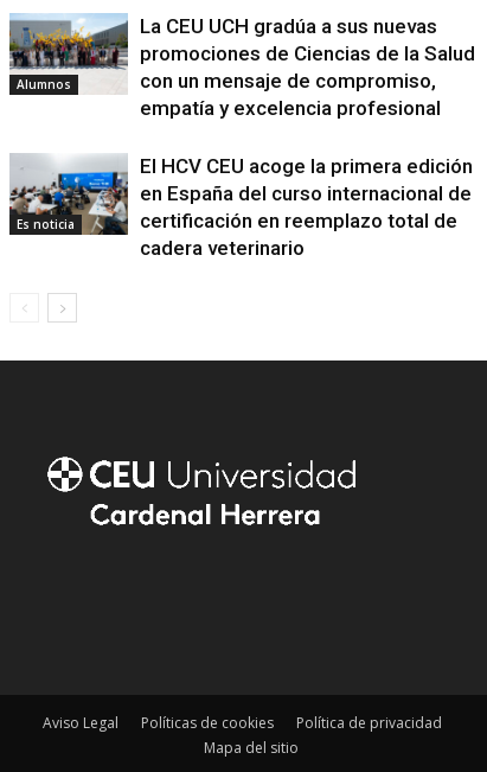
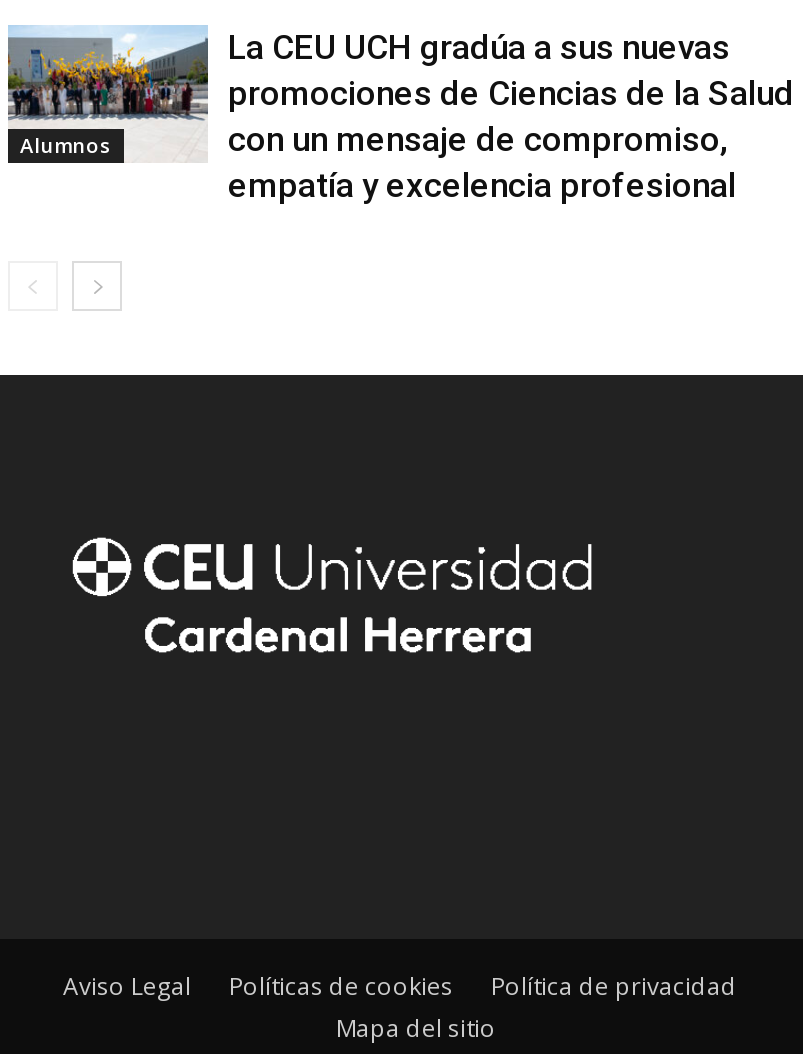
[11,155,123,236] [image] | Es noticia -> none
[140,154,473,260] El HCV CEU acoge la primera edición | en España del curso internacional de | certificación en reemplazo total de | cadera veterinario -> none

